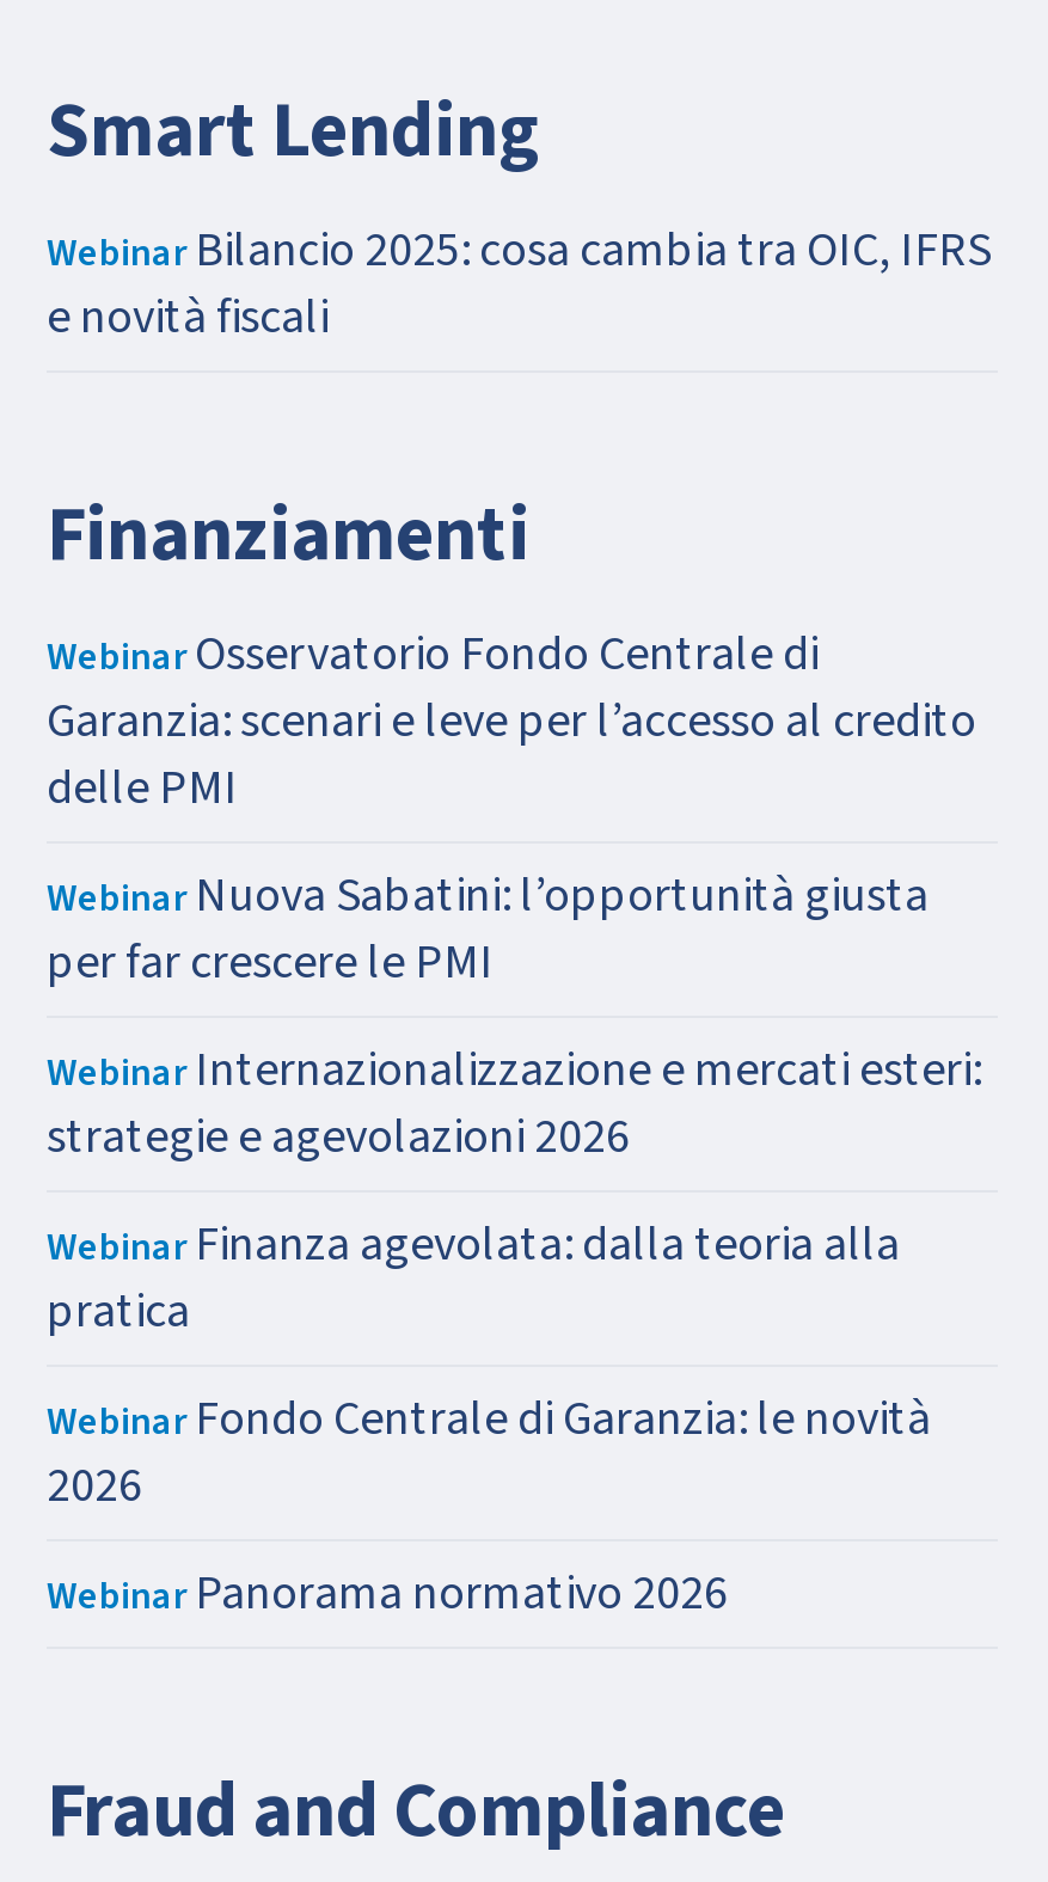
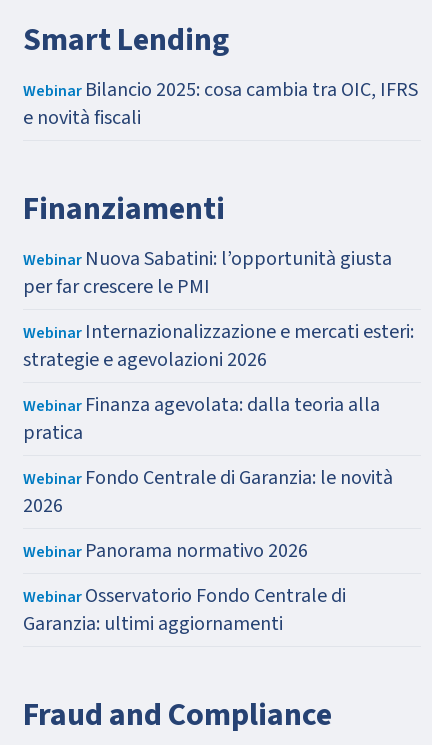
moved [47,621,819,688] -> [23,582,346,610]: Webinar Osservatorio Fondo Centrale di
[47,688,976,822] Garanzia: scenari e leve per l’accesso al credito | delle PMI -> none
moved [47,863,981,1627] -> [23,245,414,565]: Webinar Nuova Sabatini: l’opportunità giusta | per far crescere le PMI | Webinar Internazionalizzazione e mercati esteri: | ... | 2026 | Webinar Panorama normativo 2026
none -> [23,610,283,638] Garanzia: ultimi aggiornamenti

